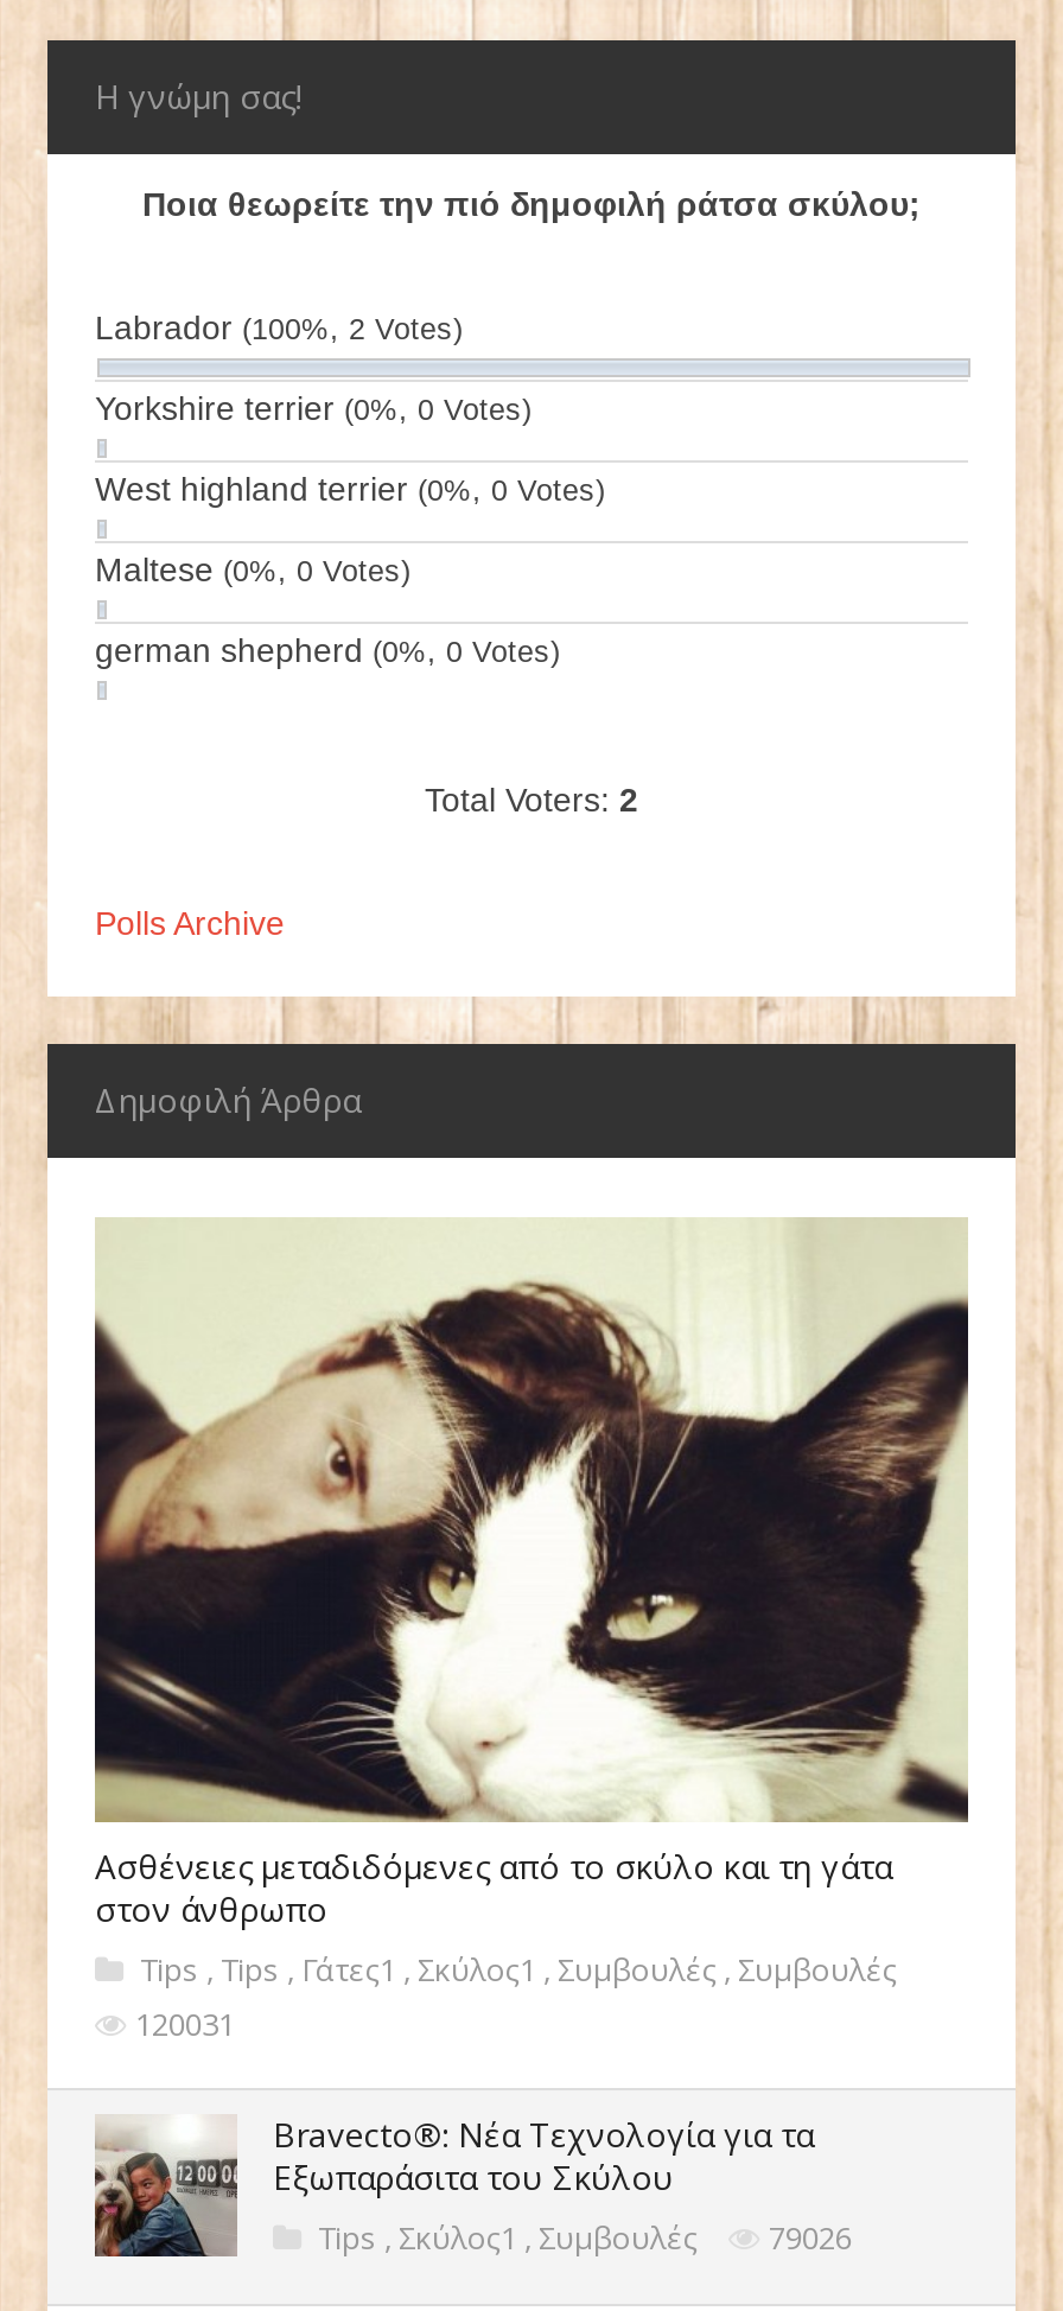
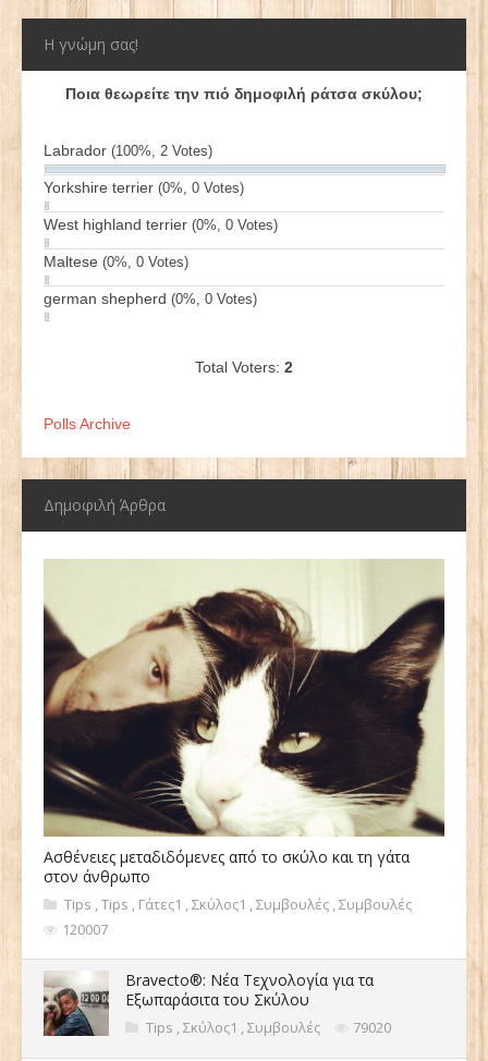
[135,2002,235,2045] 120031 -> [62,919,108,939] 120007
[318,2215,852,2258] Tips, Σκύλος1, Συμβουλές 79026 -> [146,1017,391,1037] Tips, Σκύλος1, Συμβουλές 79020

